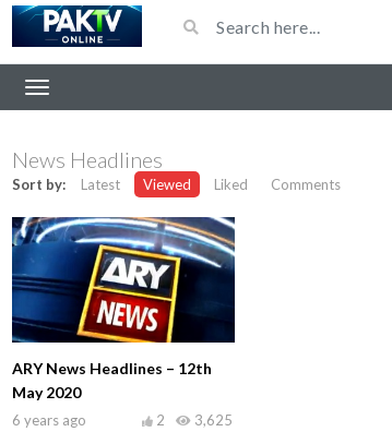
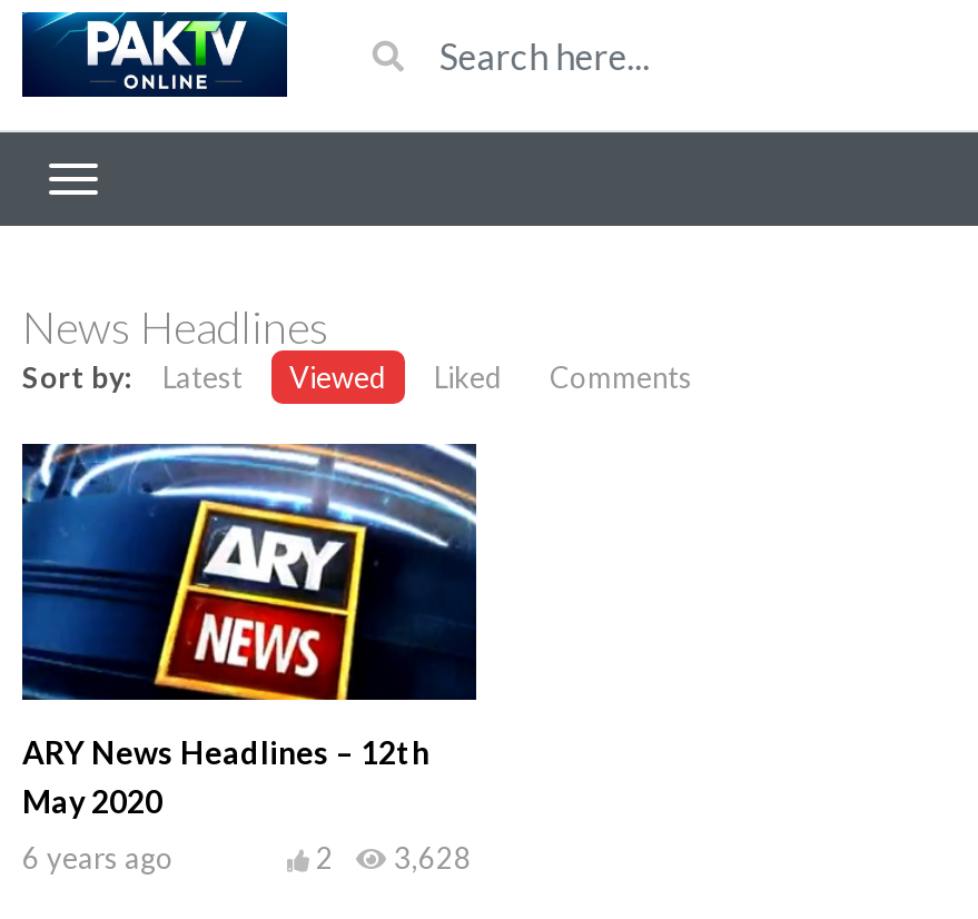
[156,411,233,429] 2 3,625 -> [316,840,472,875] 2 3,628

